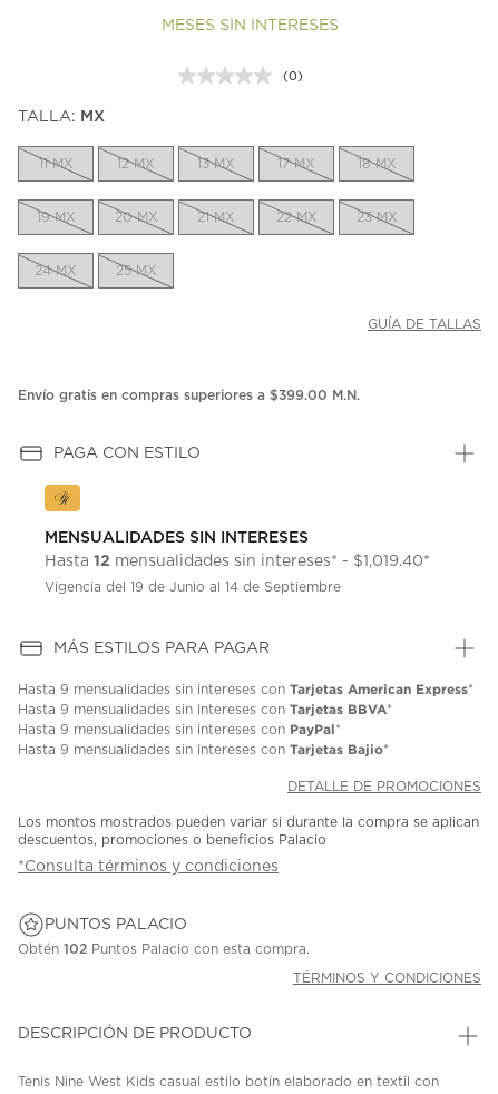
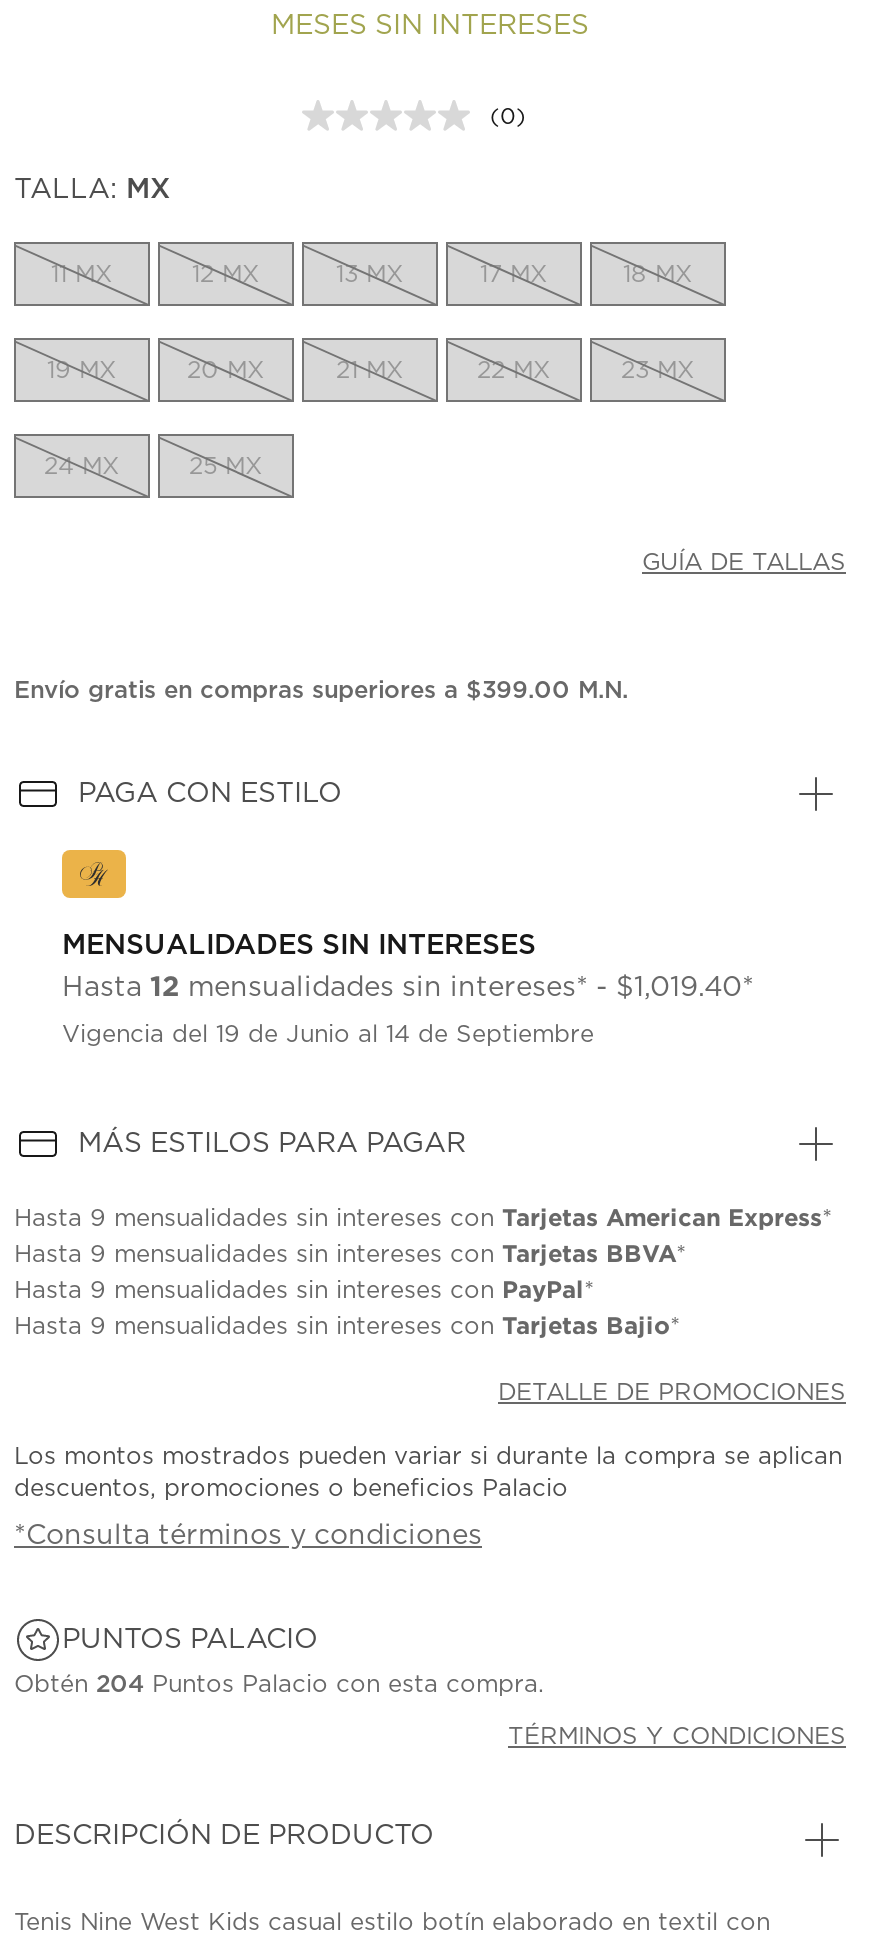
[18,943,310,956] Obtén 102 Puntos Palacio con esta compra. -> [14,1673,544,1697] Obtén 204 Puntos Palacio con esta compra.

